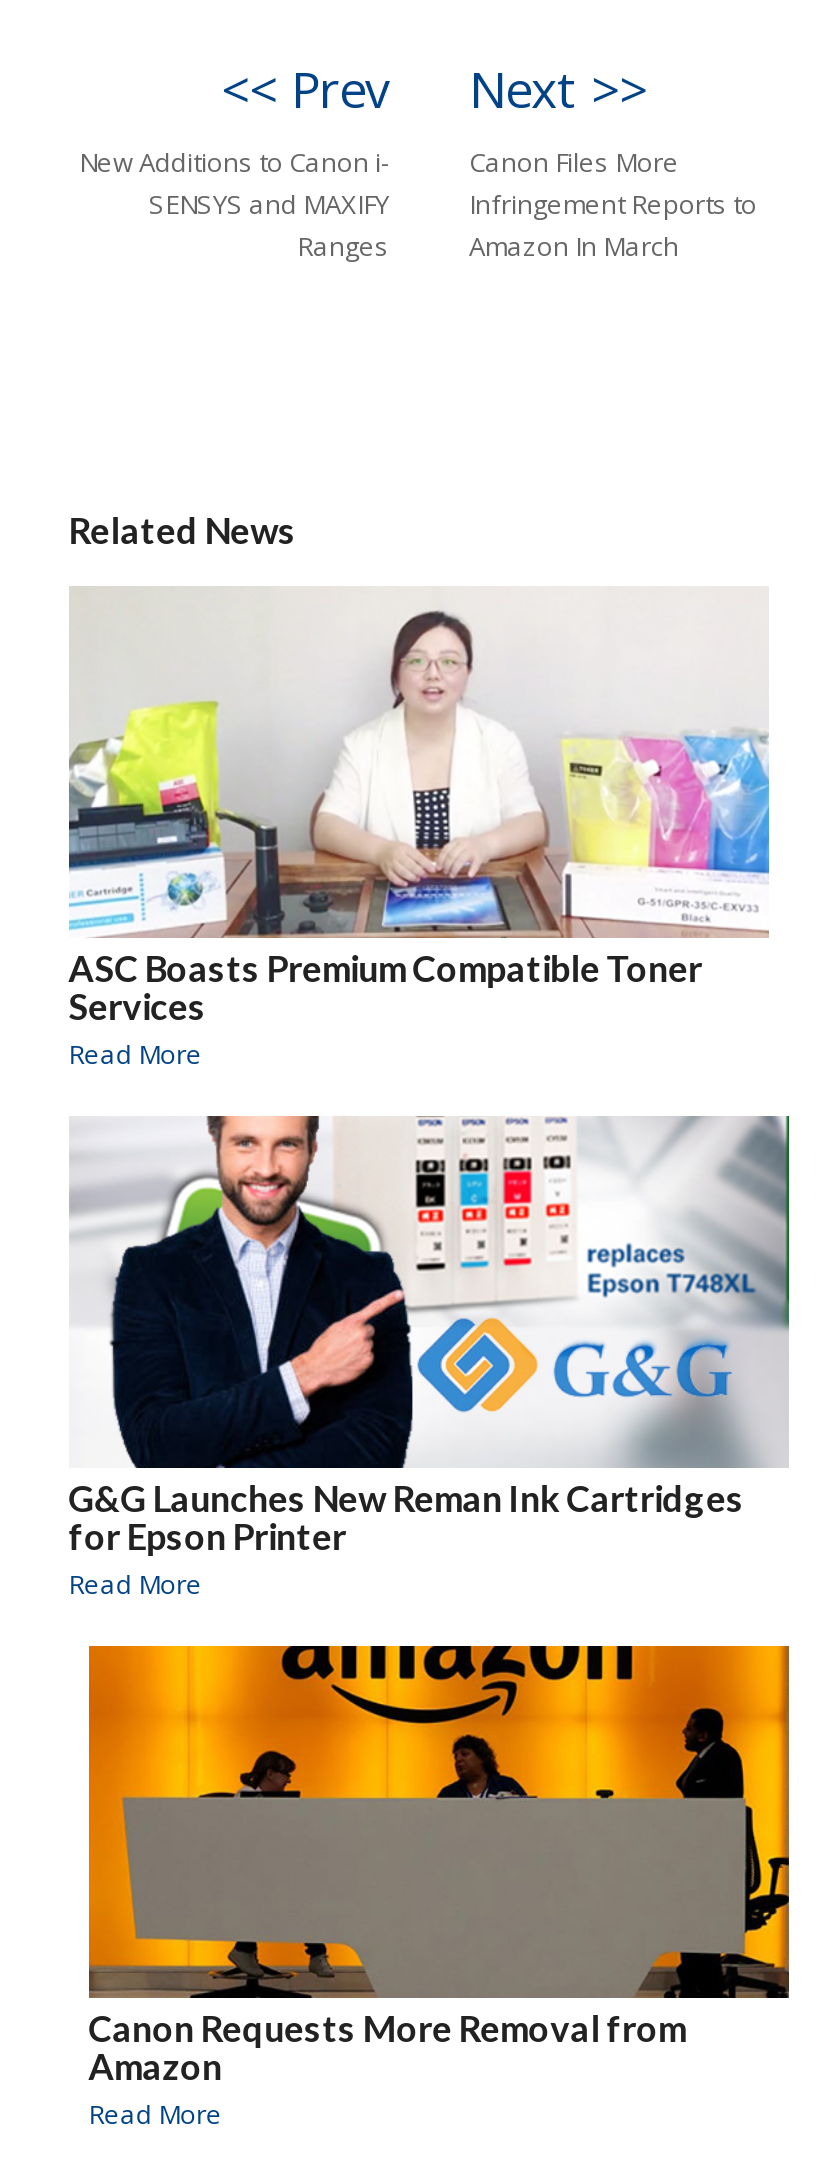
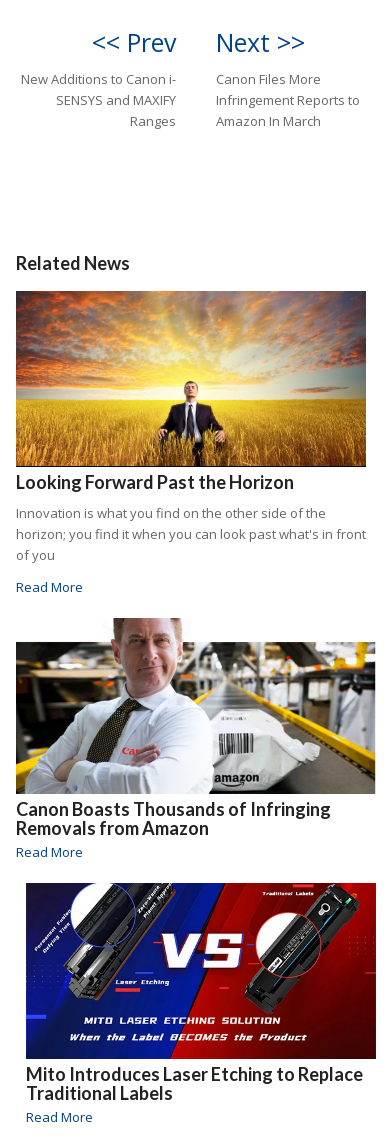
[68,586,771,1027] [image] | ASC Boasts Premium Compatible Toner | Services -> [15,290,367,564] [image] | Looking Forward Past the Horizon | Innovation is what you find on the other side of the | horizon; you find it when you can look past what's in front | of you
[68,1114,791,1557] [image] | G&G Launches New Reman Ink Cartridges | for Epson Printer -> [15,617,376,839] [image] | Canon Boasts Thousands of Infringing | Removals from Amazon
[87,1644,791,2087] [image] | Canon Requests More Removal from | Amazon -> [25,882,377,1104] [image] | Mito Introduces Laser Etching to Replace | Traditional Labels

